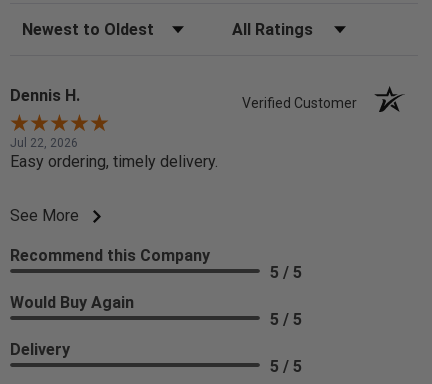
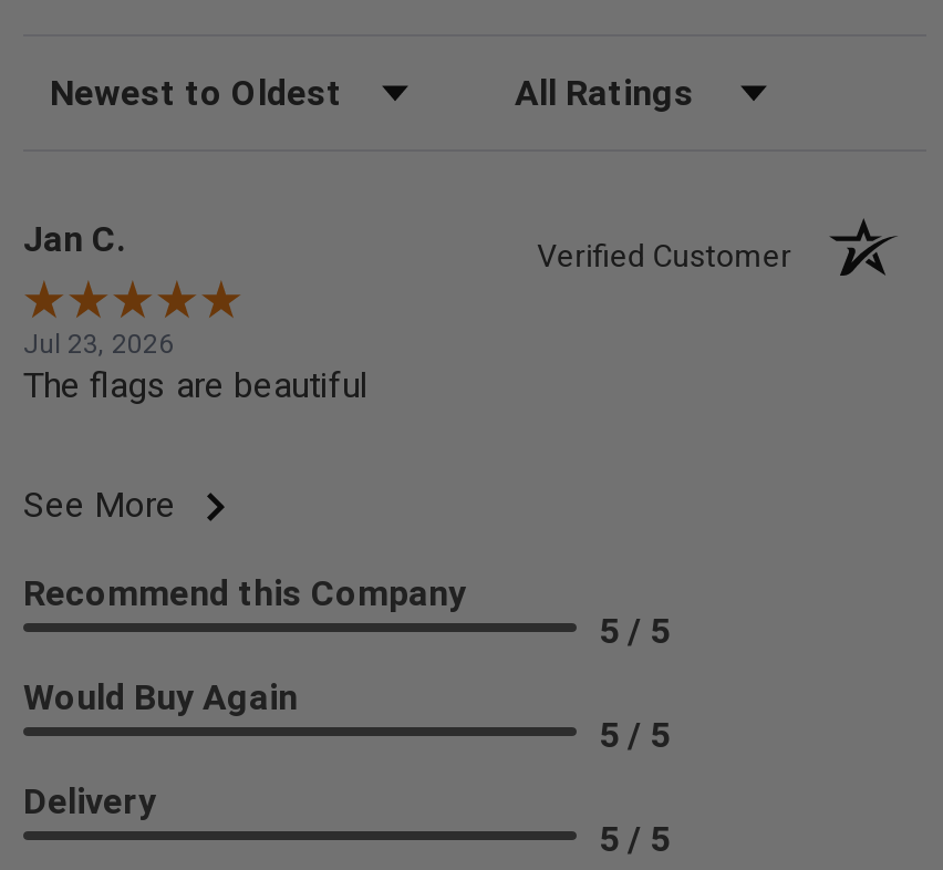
[10,86,80,105] Dennis H. -> [23,217,125,259] Jan C.
[10,136,218,171] Jul 22, 2026 | Easy ordering, timely delivery. -> [23,328,369,405] Jul 23, 2026 | The flags are beautiful

